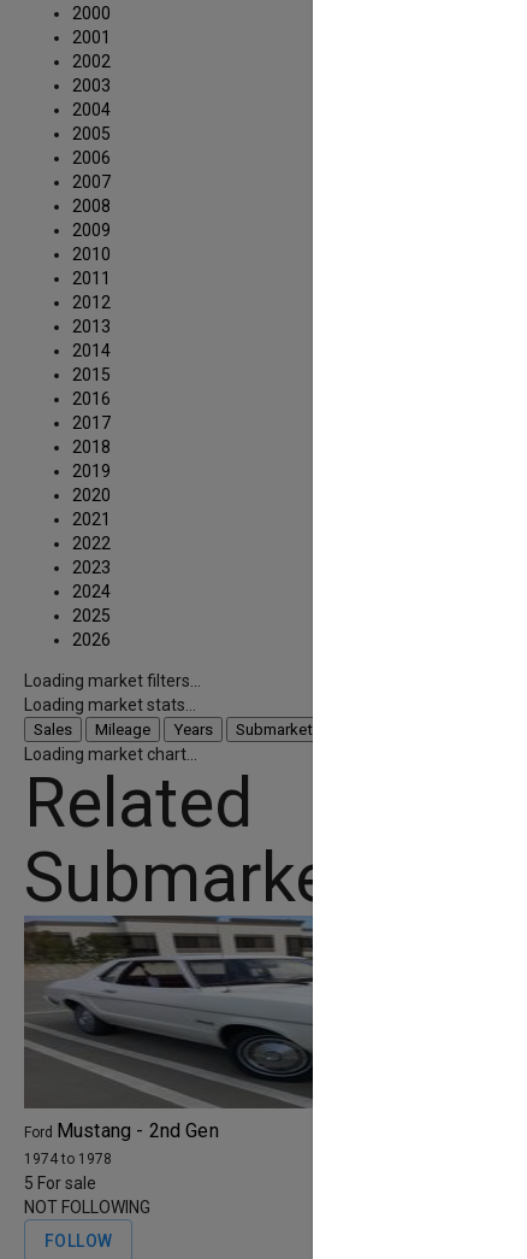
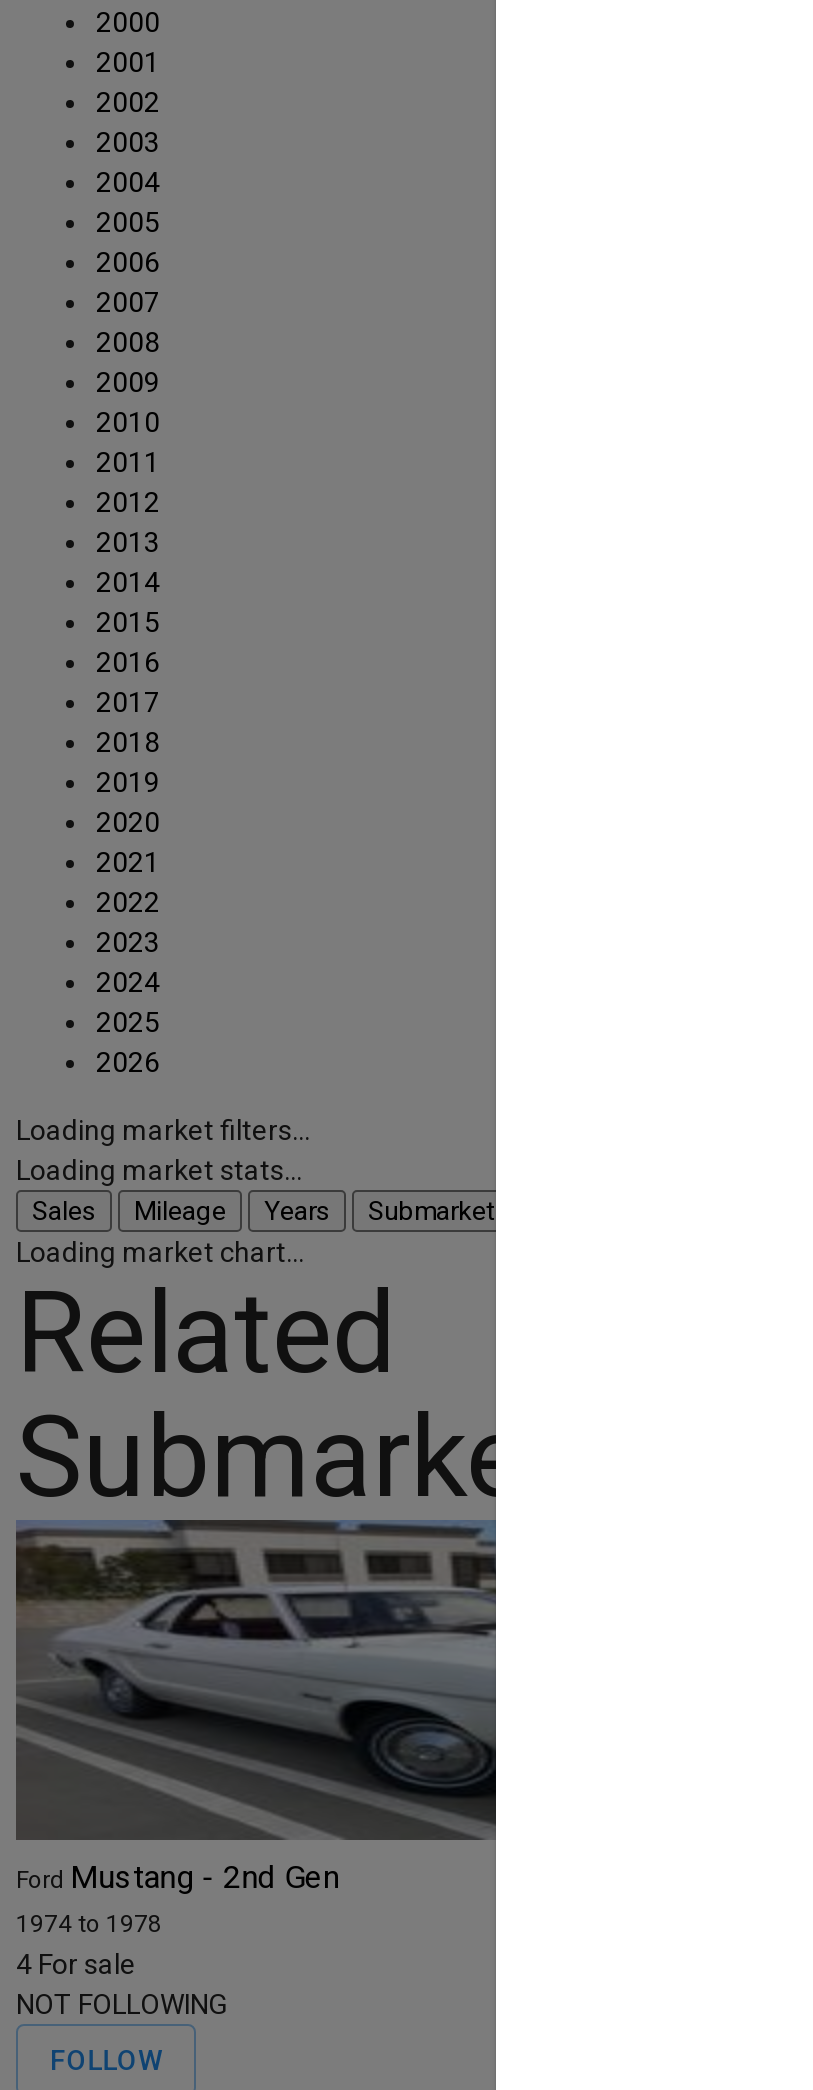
[24,1173,96,1193] 5 For sale -> [16,1948,136,1980] 4 For sale

